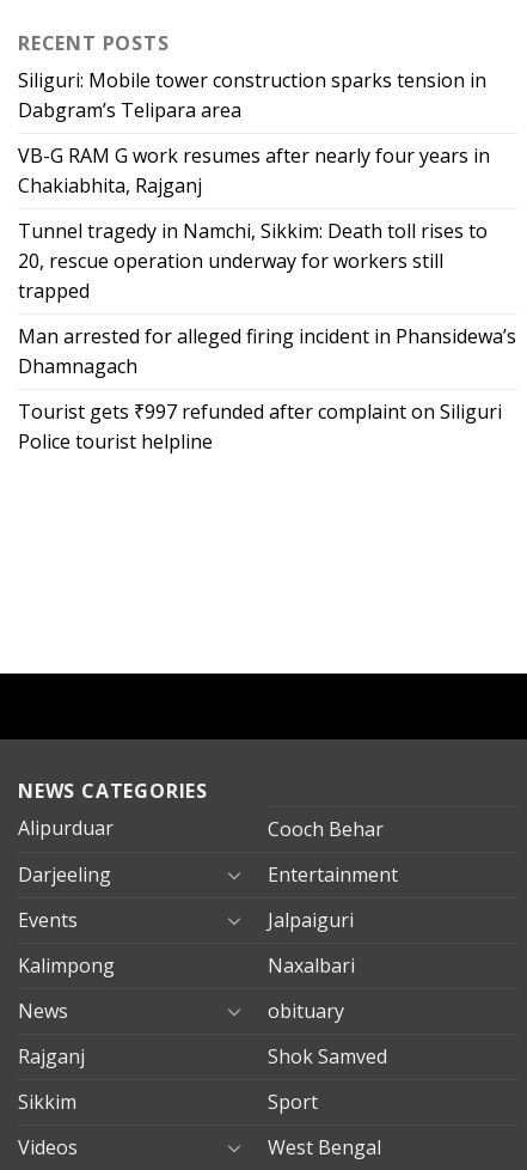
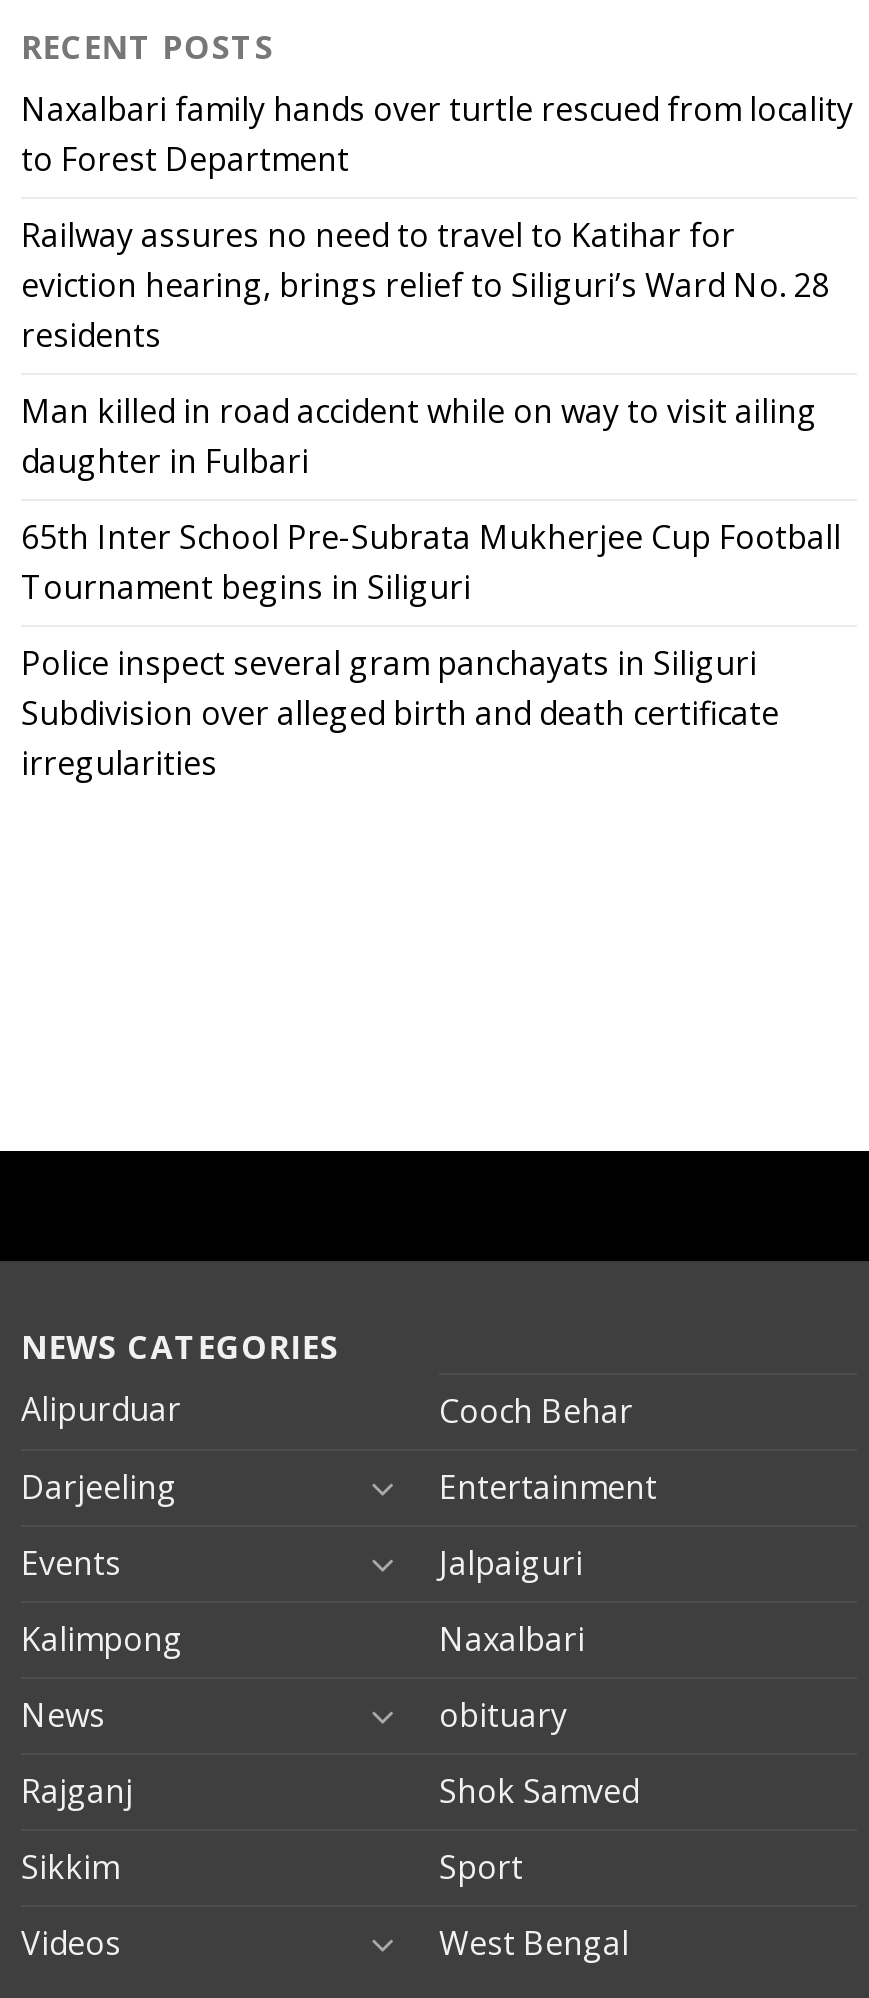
[18,67,486,123] Siliguri: Mobile tower construction sparks tension in | Dabgram’s Telipara area -> [21,87,853,181] Naxalbari family hands over turtle rescued from locality | to Forest Department
[18,142,490,198] VB-G RAM G work resumes after nearly four years in | Chakiabhita, Rajganj -> [21,213,829,357] Railway assures no need to travel to Katihar for | eviction hearing, brings relief to Siliguri’s Ward No. 28 | residents
[18,218,488,304] Tunnel tragedy in Namchi, Sikkim: Death toll rises to | 20, rescue operation underway for workers still | trapped -> [21,389,817,483] Man killed in road accident while on way to visit ailing | daughter in Fulbari
[18,323,516,379] Man arrested for alleged firing incident in Phansidewa’s | Dhamnagach -> [21,515,841,609] 65th Inter School Pre-Subrata Mukherjee Cup Football | Tournament begins in Siliguri
[18,398,502,454] Tourist gets ₹997 refunded after complaint on Siliguri | Police tourist helpline -> [21,641,779,785] Police inspect several gram panchayats in Siliguri | Subdivision over alleged birth and death certificate | irregularities

